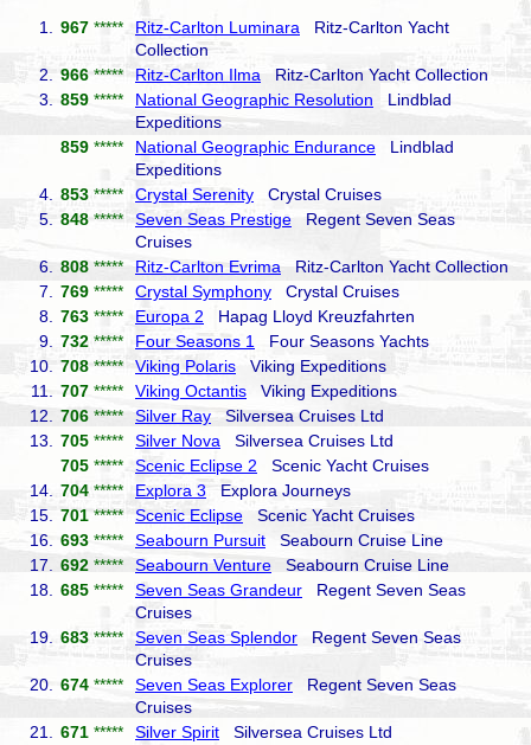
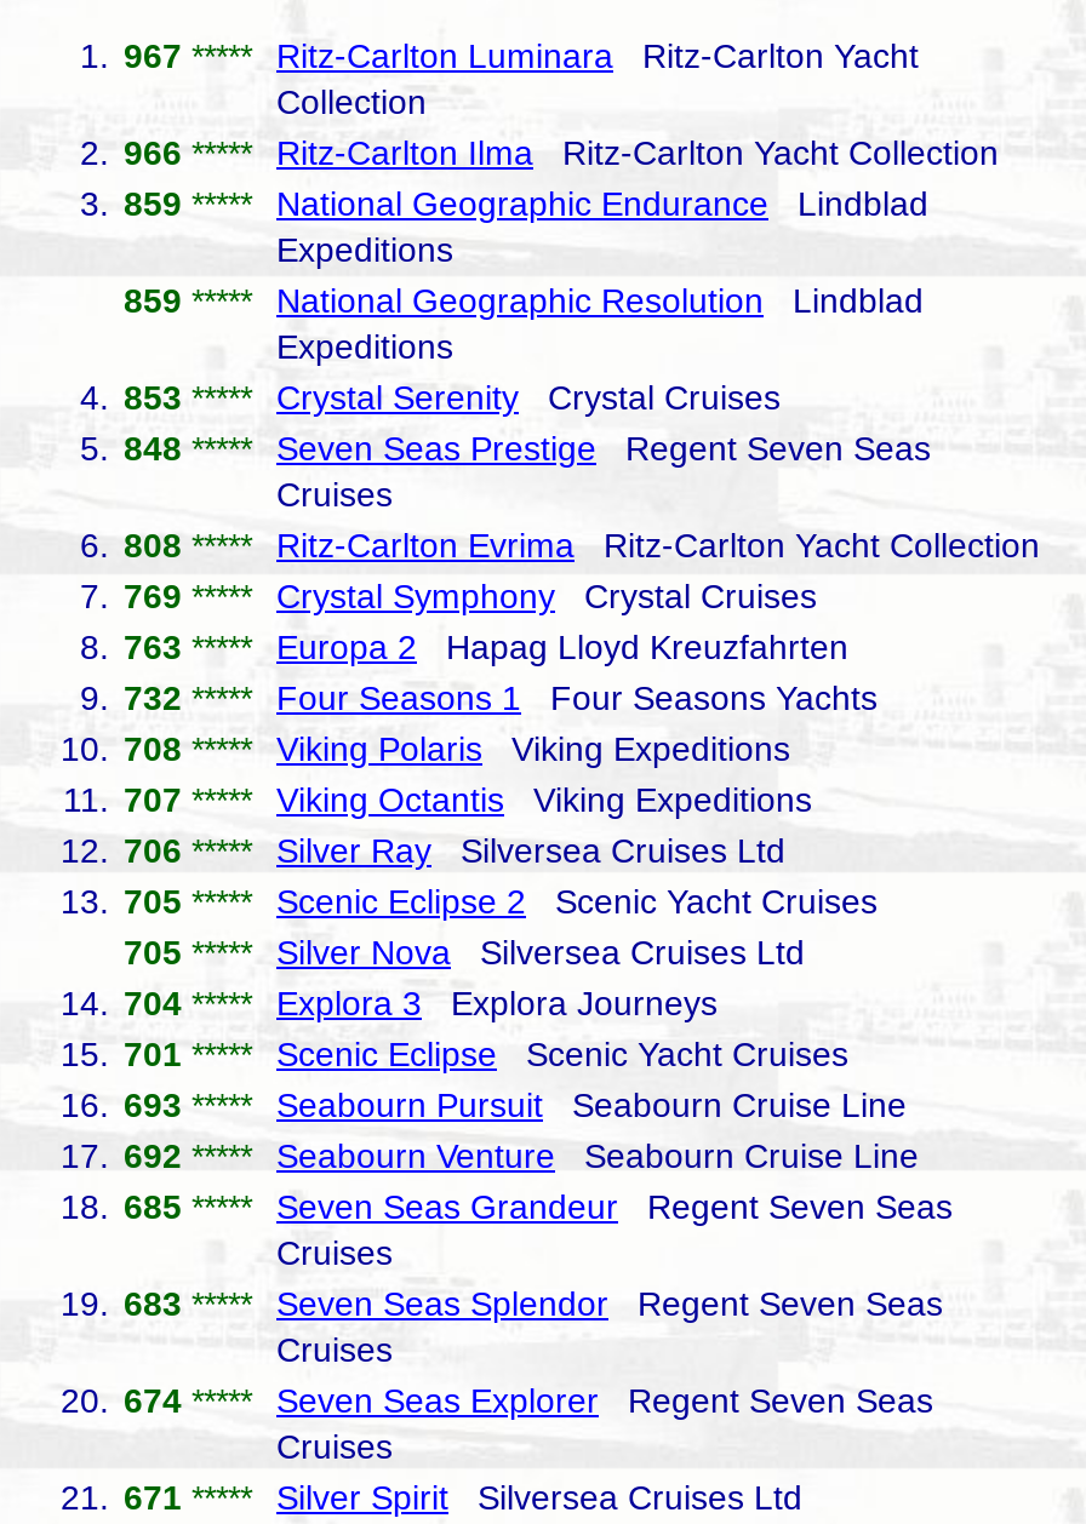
[39,90,452,109] 3. 859 ***** National Geographic Resolution Lindblad -> [80,184,928,223] 3. 859 ***** National Geographic Endurance Lindblad
[60,137,454,156] 859 ***** National Geographic Endurance Lindblad -> [124,281,924,320] 859 ***** National Geographic Resolution Lindblad
[30,431,429,475] 13. 705 ***** Silver Nova Silversea Cruises Ltd | 705 ***** Scenic Eclipse 2 Scenic Yacht Cruises -> [61,882,878,972] 13. 705 ***** Scenic Eclipse 2 Scenic Yacht Cruises | 705 ***** Silver Nova Silversea Cruises Ltd

